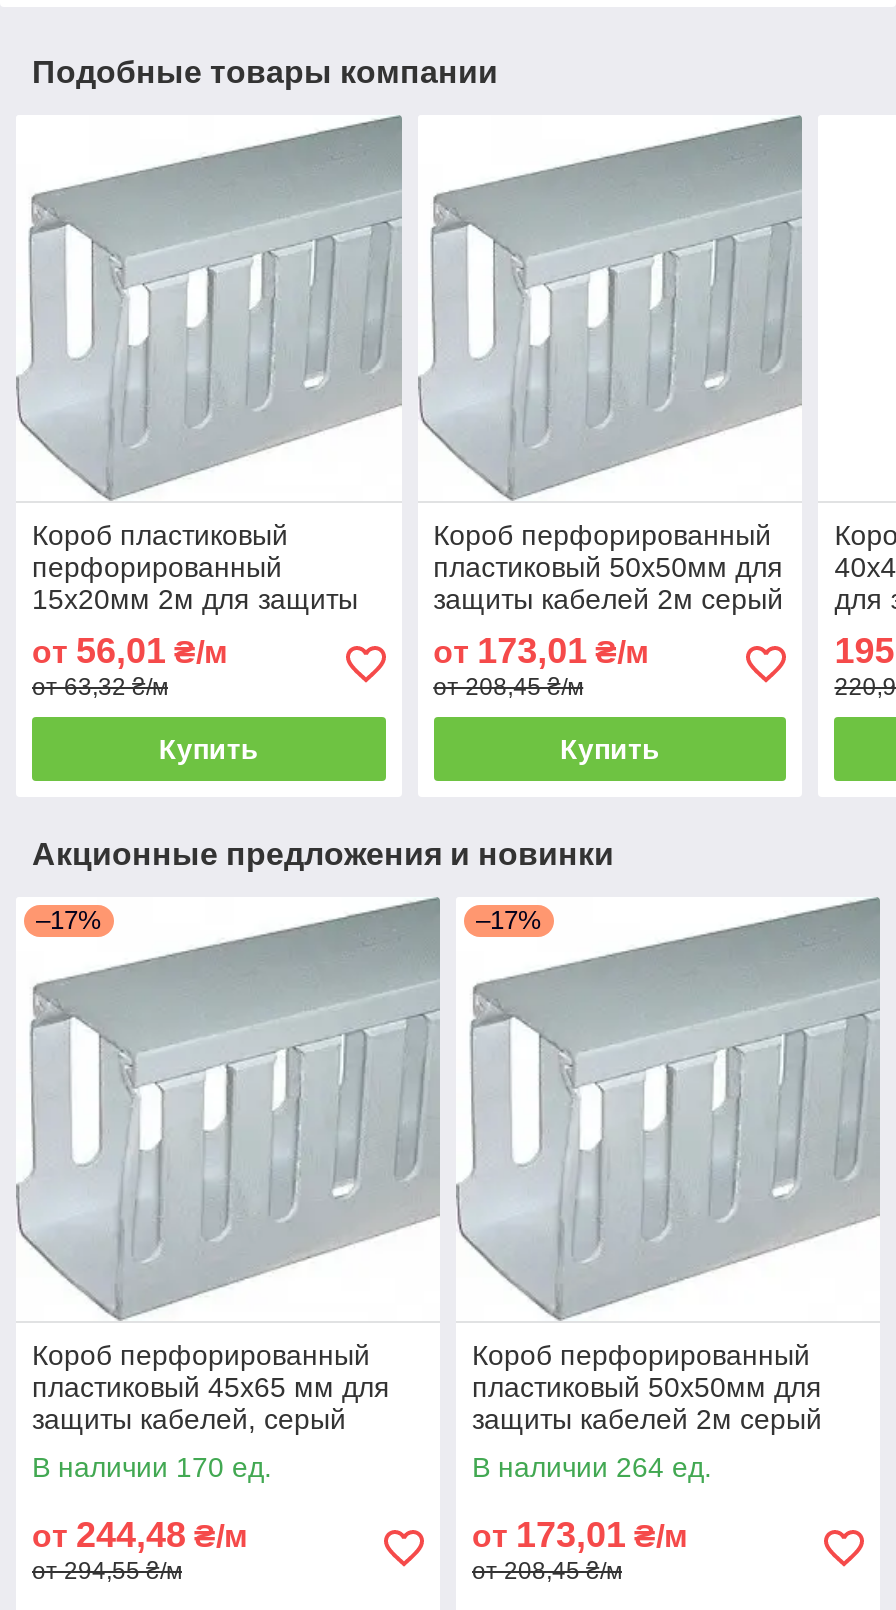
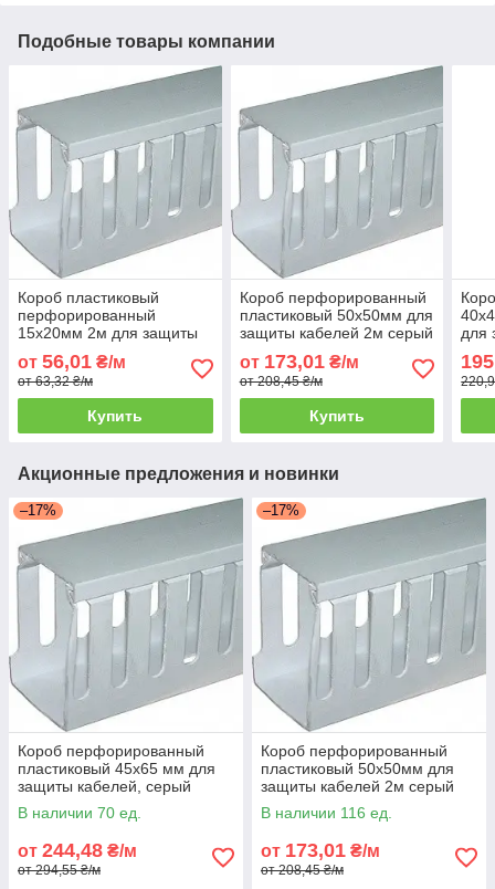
[32,1450,272,1482] В наличии 170 ед. -> [18,803,141,821] В наличии 70 ед.
[472,1450,712,1482] В наличии 264 ед. -> [261,803,392,821] В наличии 116 ед.

